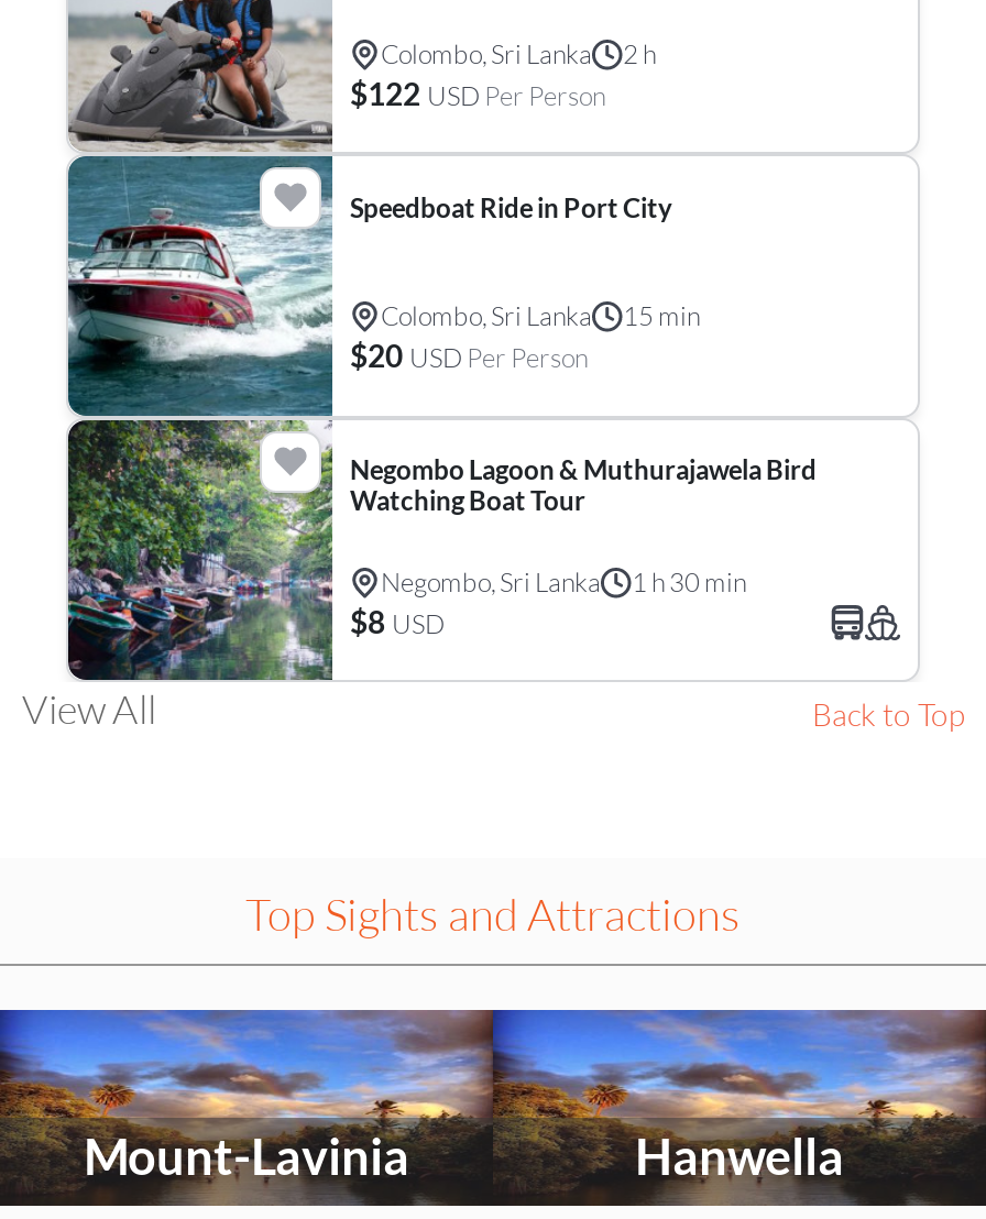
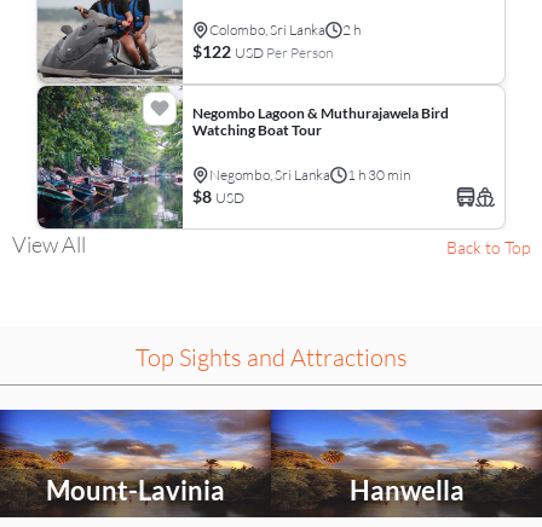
[68,154,700,416] [image] | Speedboat Ride in Port City | Colombo, Sri Lanka | 15 min | $20 USD Per Person -> none

